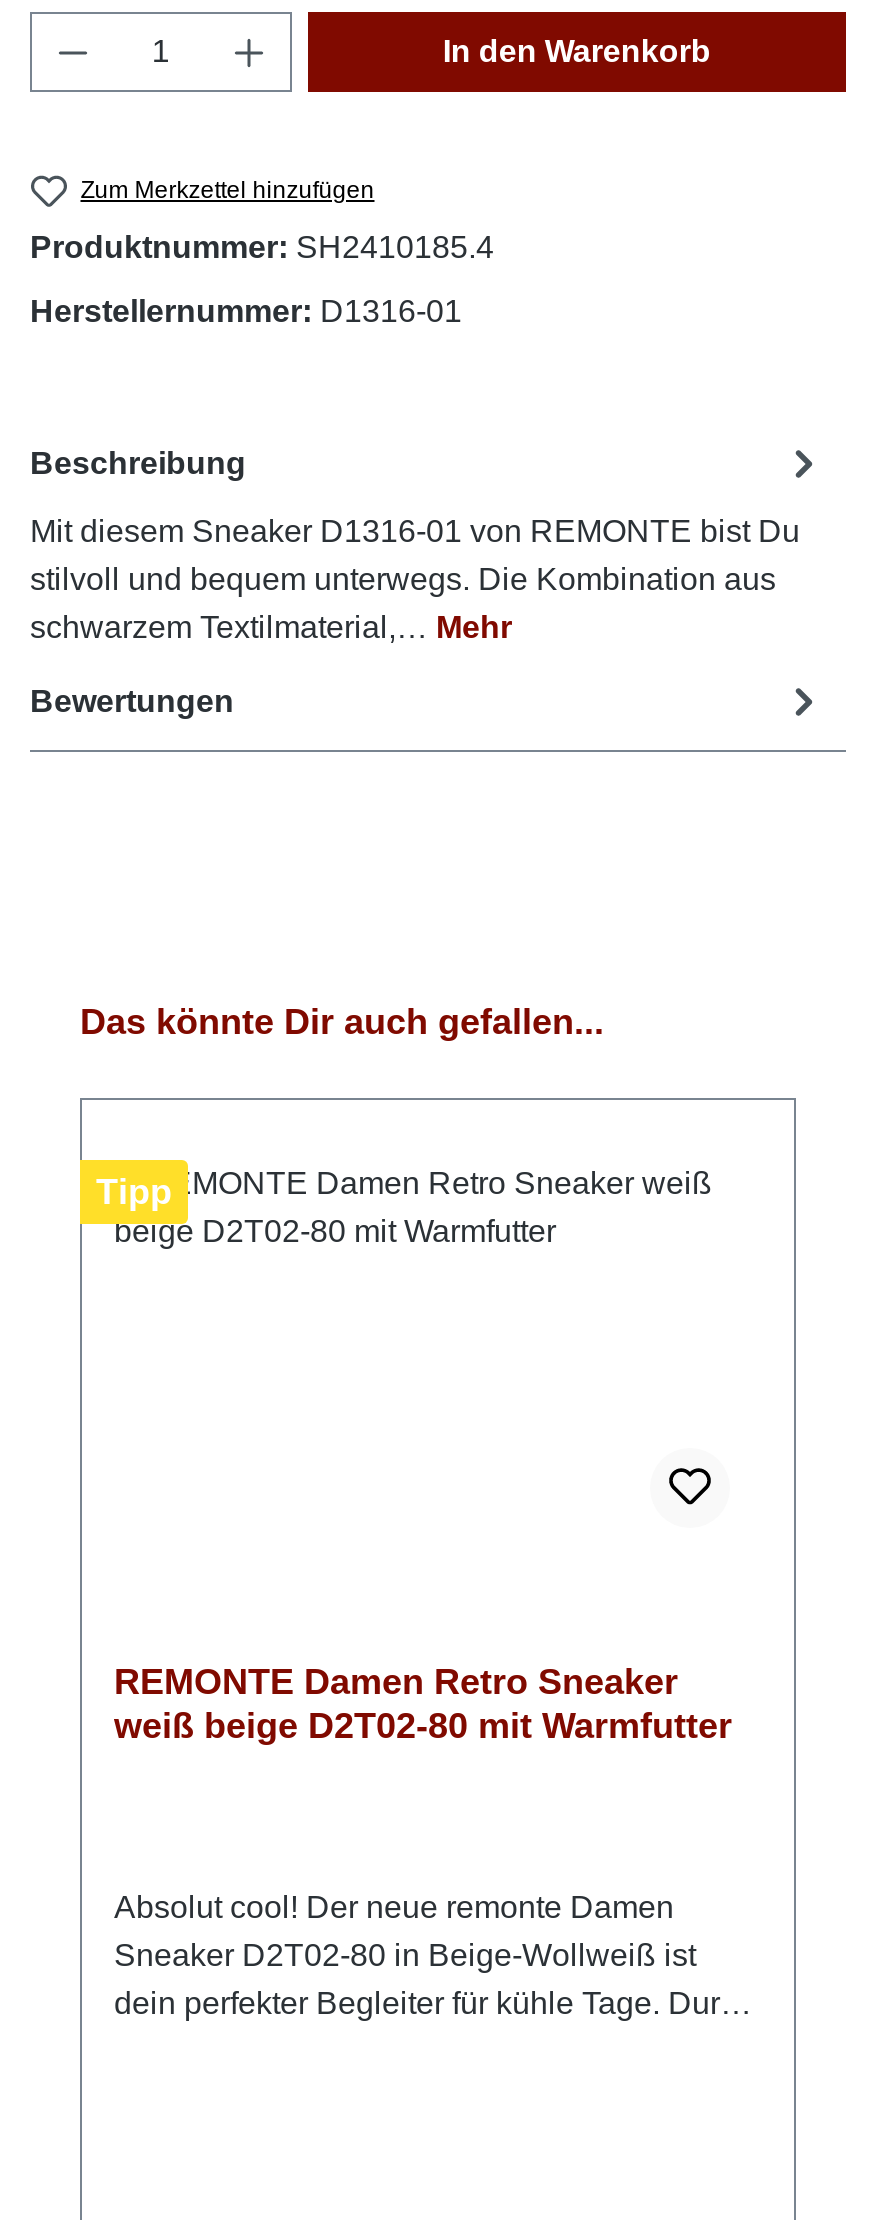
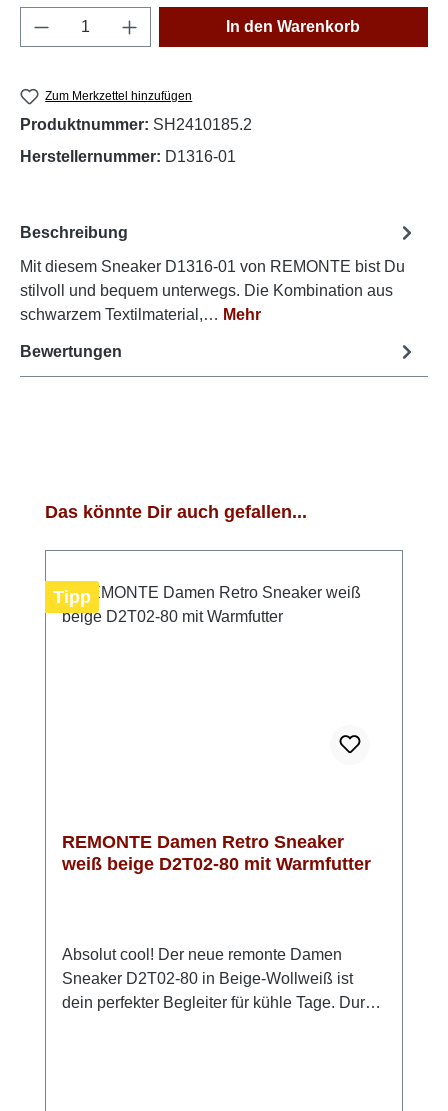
[30,230,494,264] Produktnummer: SH2410185.4 -> [20,116,252,133] Produktnummer: SH2410185.2

